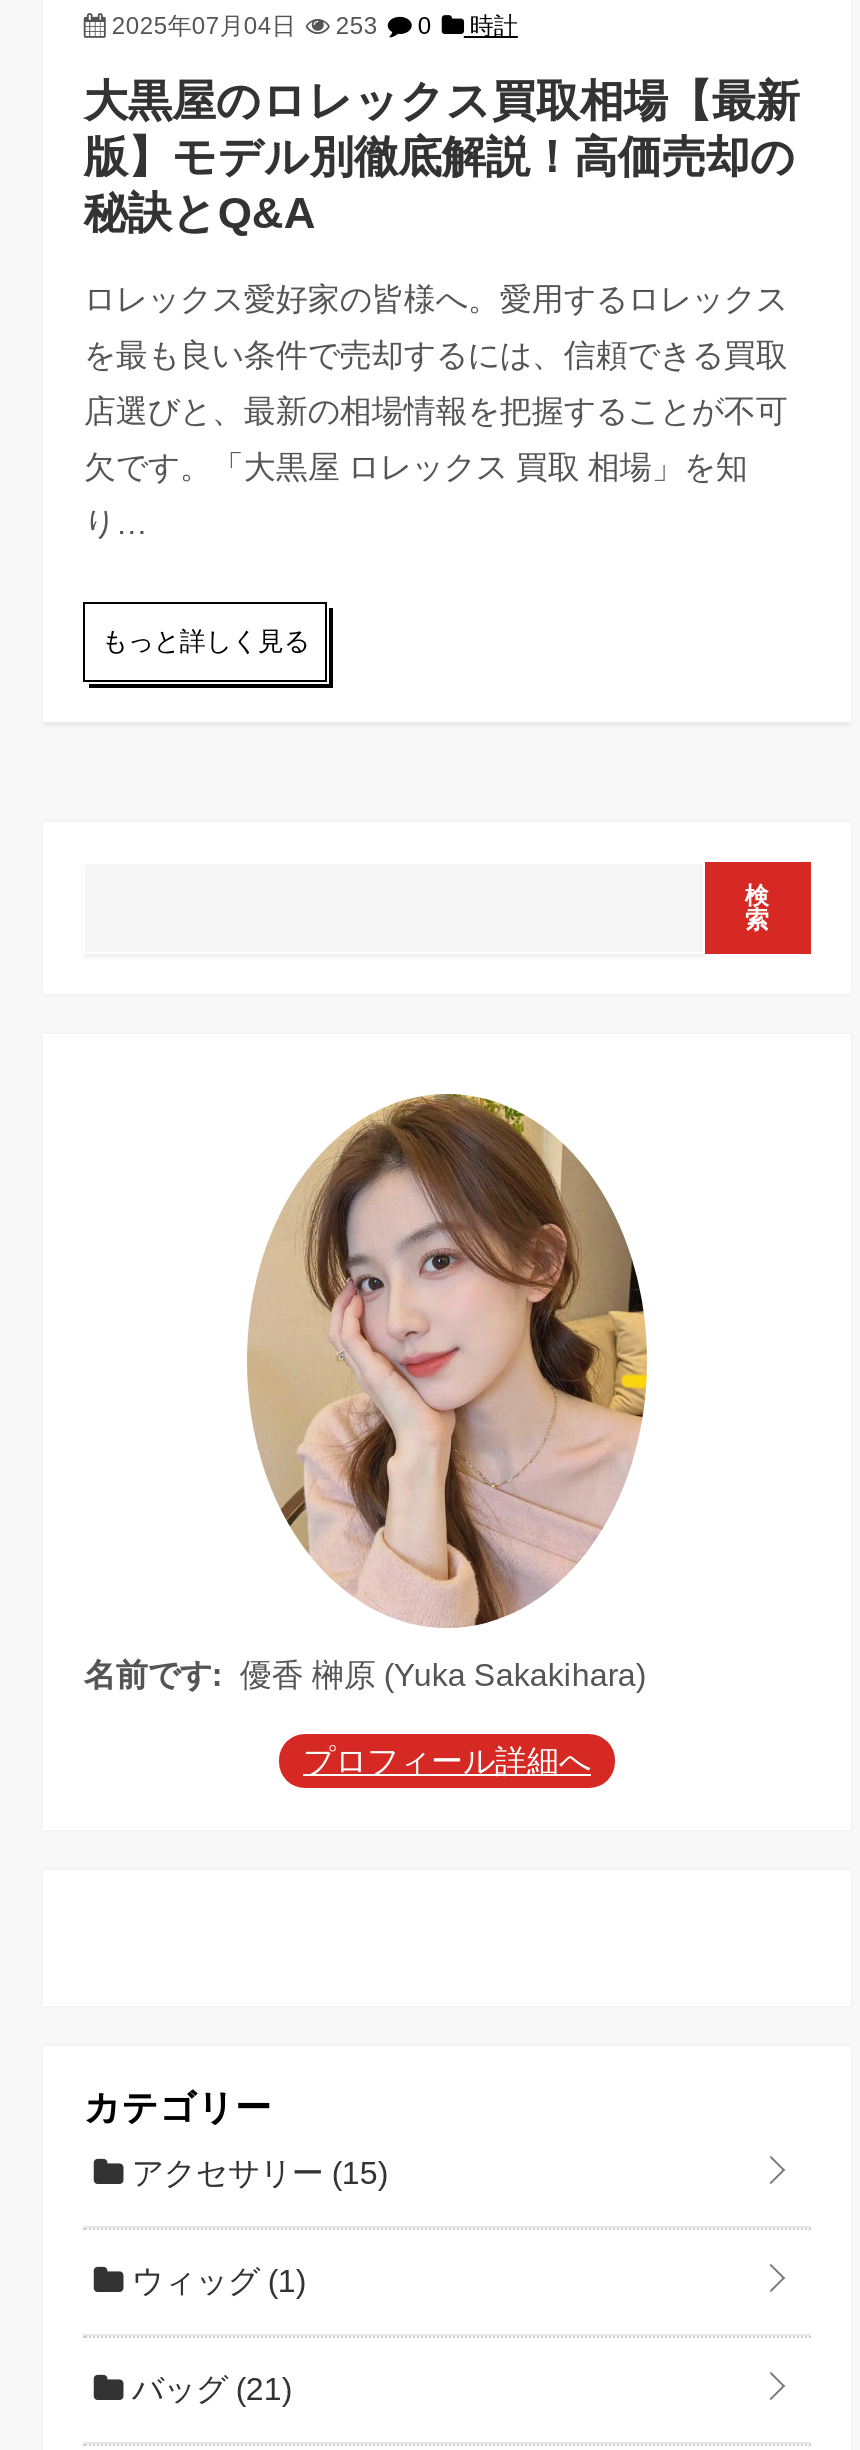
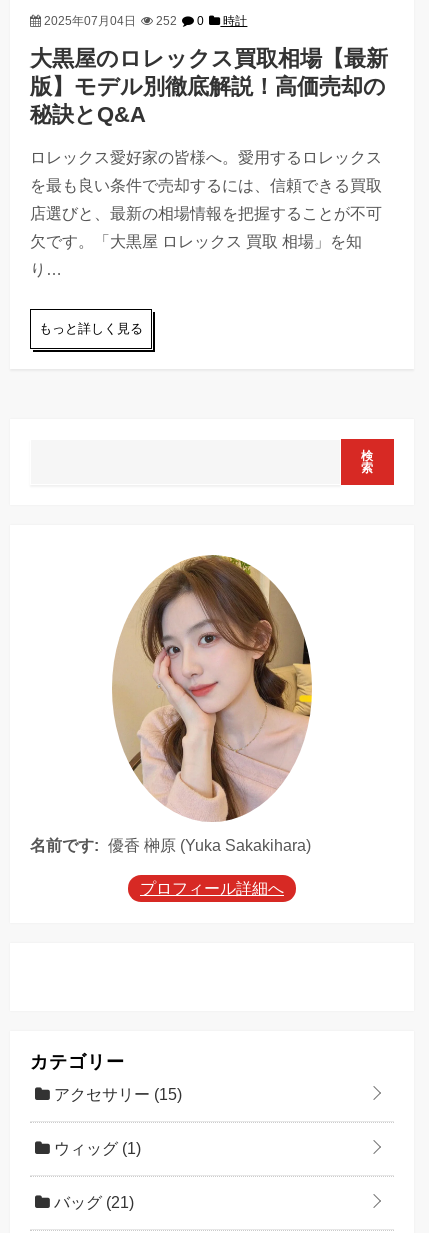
[106,12,518,40] 2025年07月04日 253 0 時計 -> [41,14,247,28] 2025年07月04日 252 0 時計

